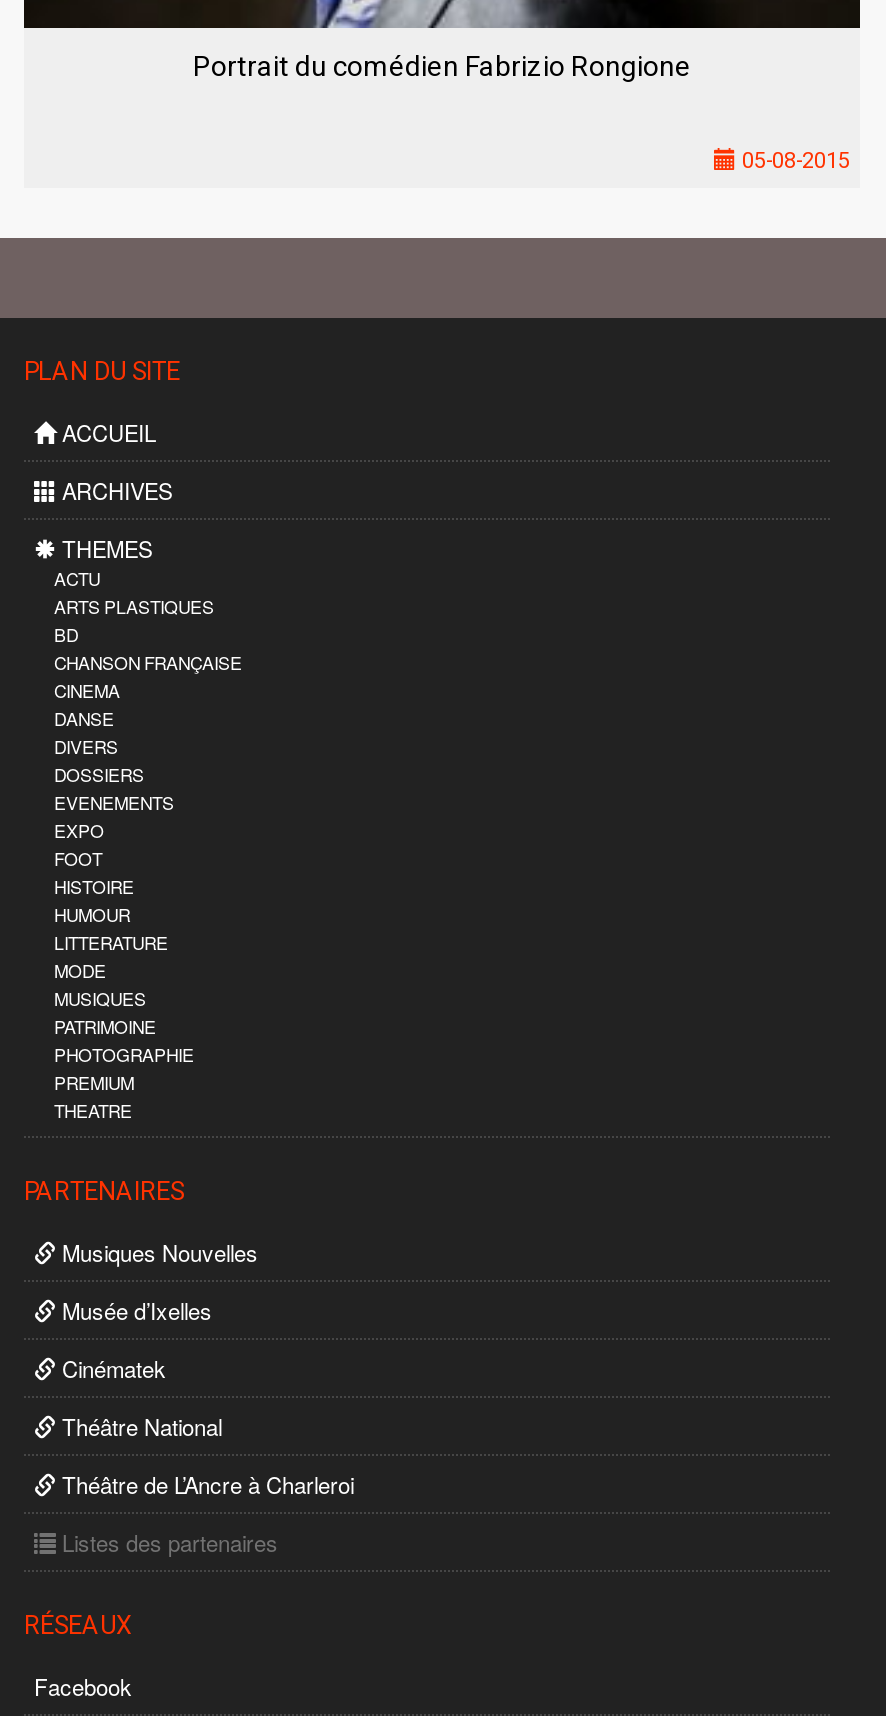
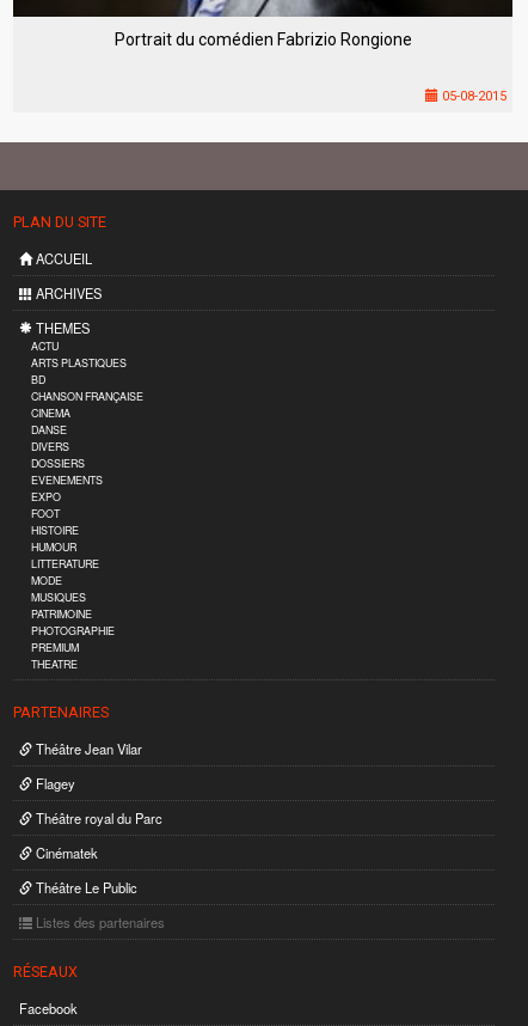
[56,1236,258,1326] Musiques Nouvelles | Musée d’Ixelles -> [32,739,162,828] Théâtre Jean Vilar | Flagey | Théâtre royal du Parc
moved [56,1352,166,1384] -> [32,843,98,862]: Cinématek
[56,1410,354,1500] Théâtre National | Théâtre de L’Ancre à Charleroi -> [32,878,137,897] Théâtre Le Public

